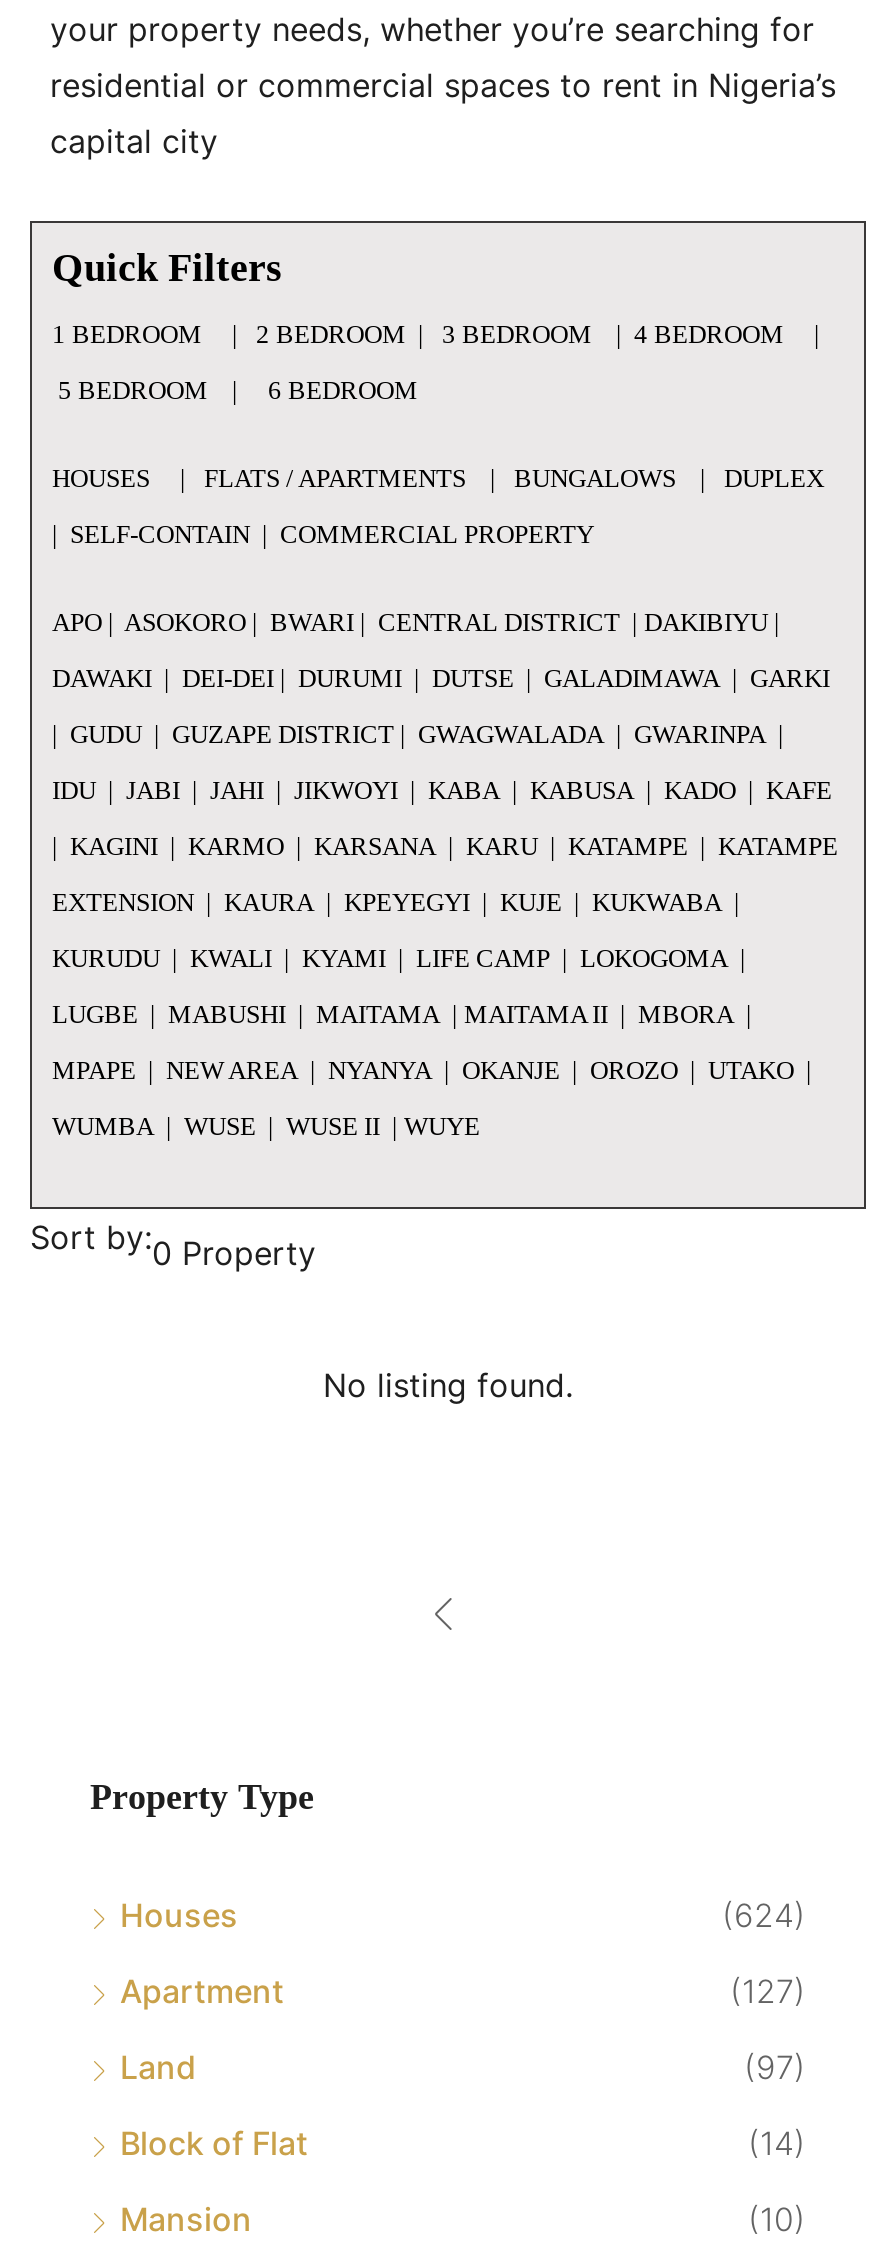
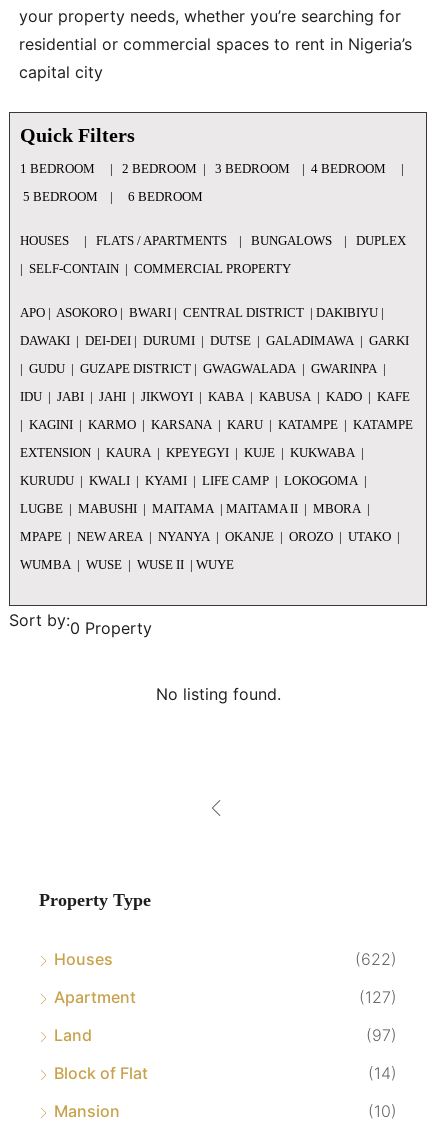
[722,1895,806,1935] (624) -> [355,949,397,969] (622)

